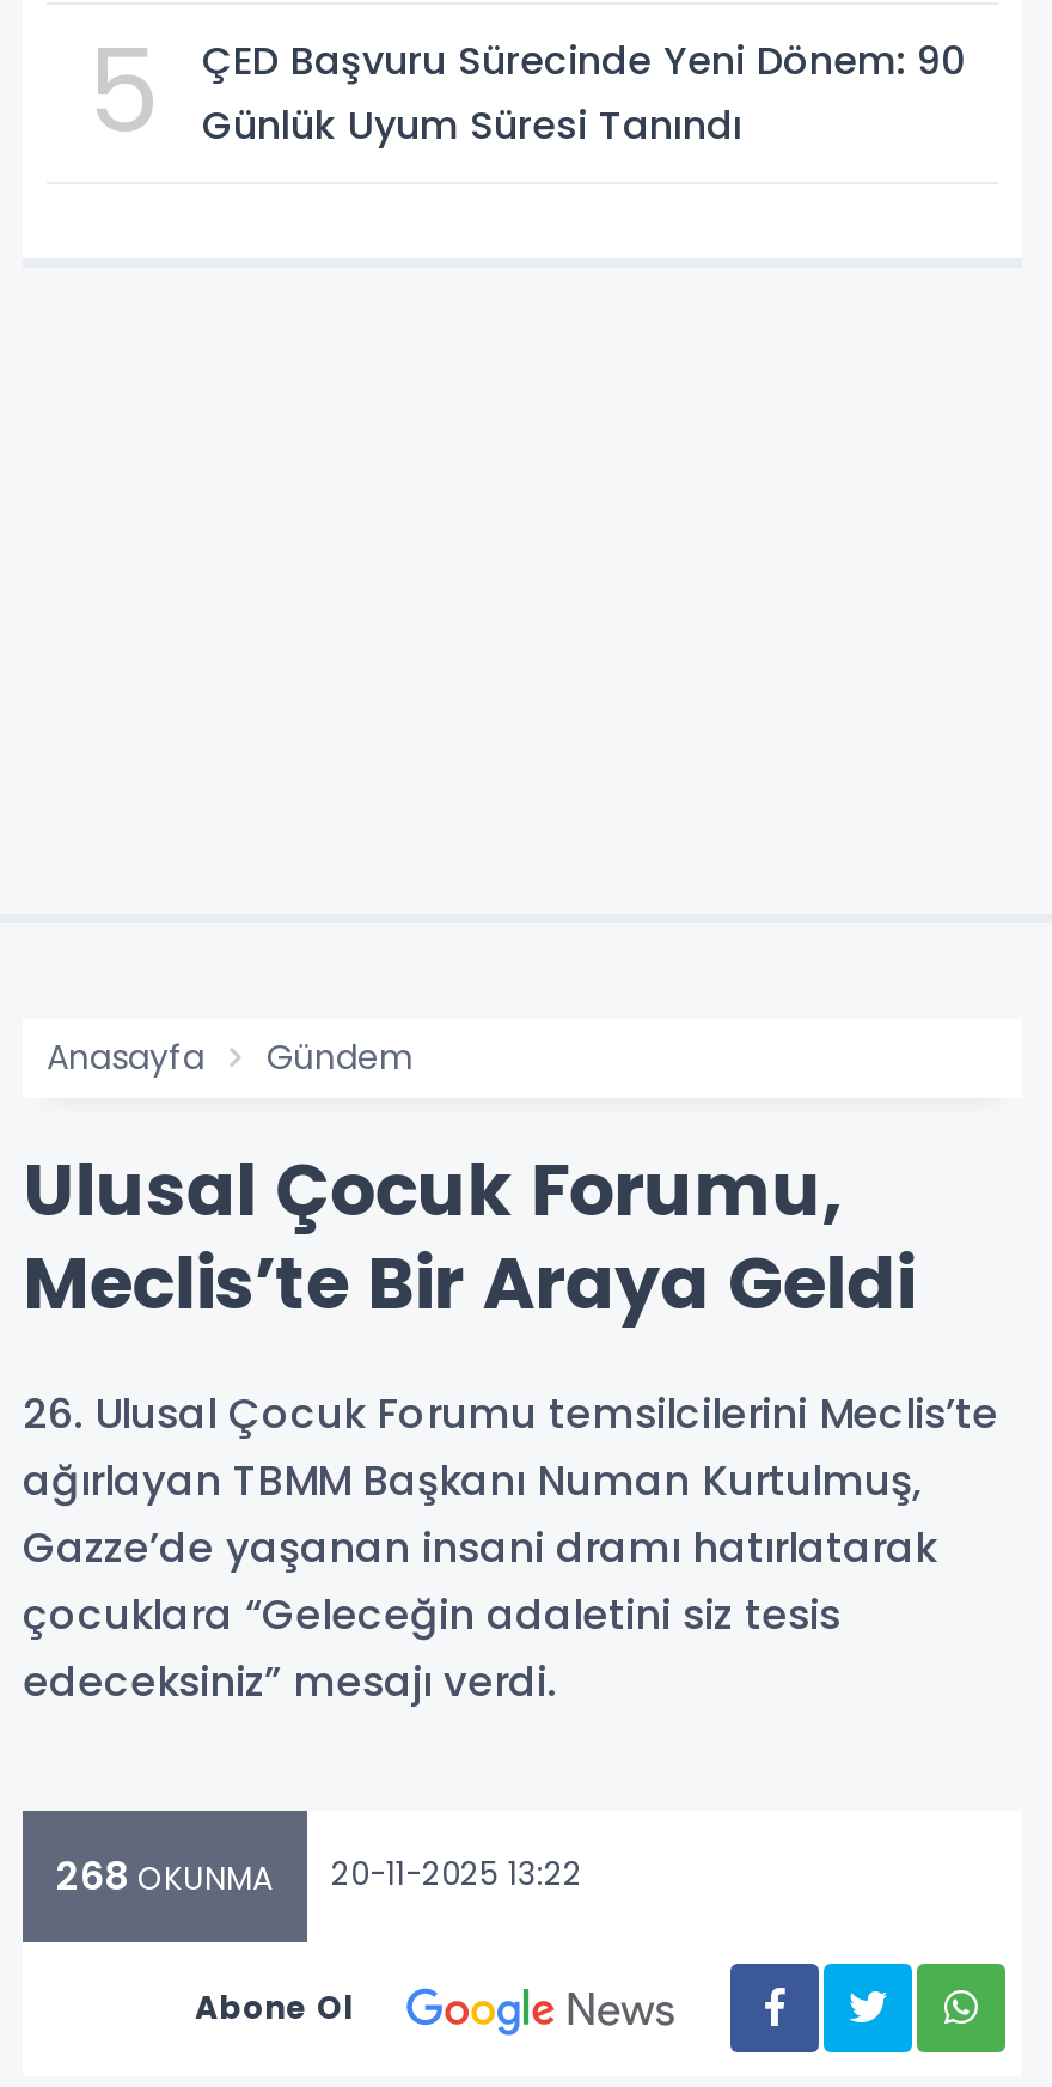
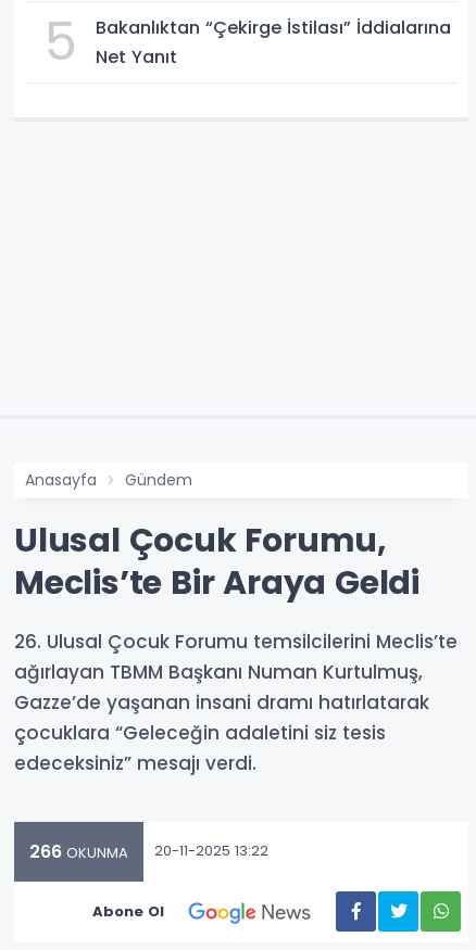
[202,33,965,153] ÇED Başvuru Sürecinde Yeni Dönem: 90 | Günlük Uyum Süresi Tanındı -> [96,15,451,69] Bakanlıktan “Çekirge İstilası” İddialarına | Net Yanıt
[56,1849,582,1904] 268 OKUNMA 20-11-2025 13:22 -> [29,839,268,864] 266 OKUNMA 20-11-2025 13:22

